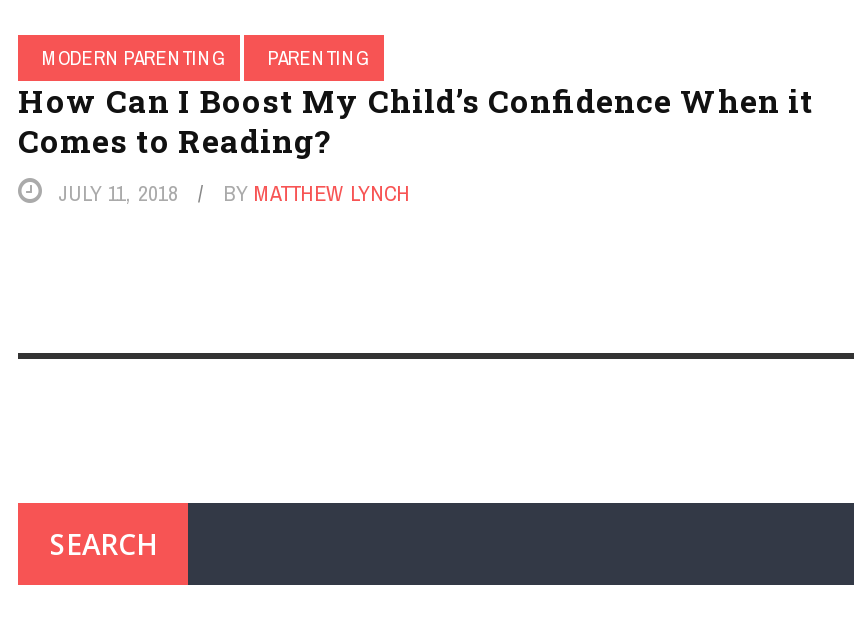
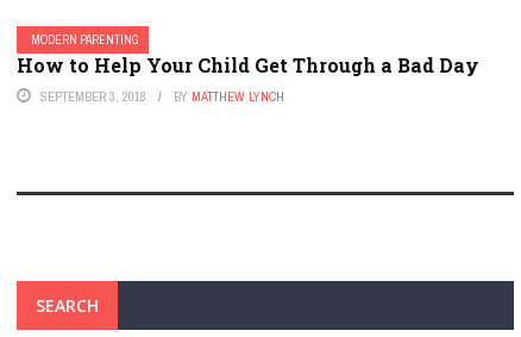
[18,45,814,207] PARENTING | How Can I Boost My Child’s Confidence When it | Comes to Reading? | JULY 11, 2018 -> [17,52,479,104] How to Help Your Child Get Through a Bad Day | SEPTEMBER 3, 2018

